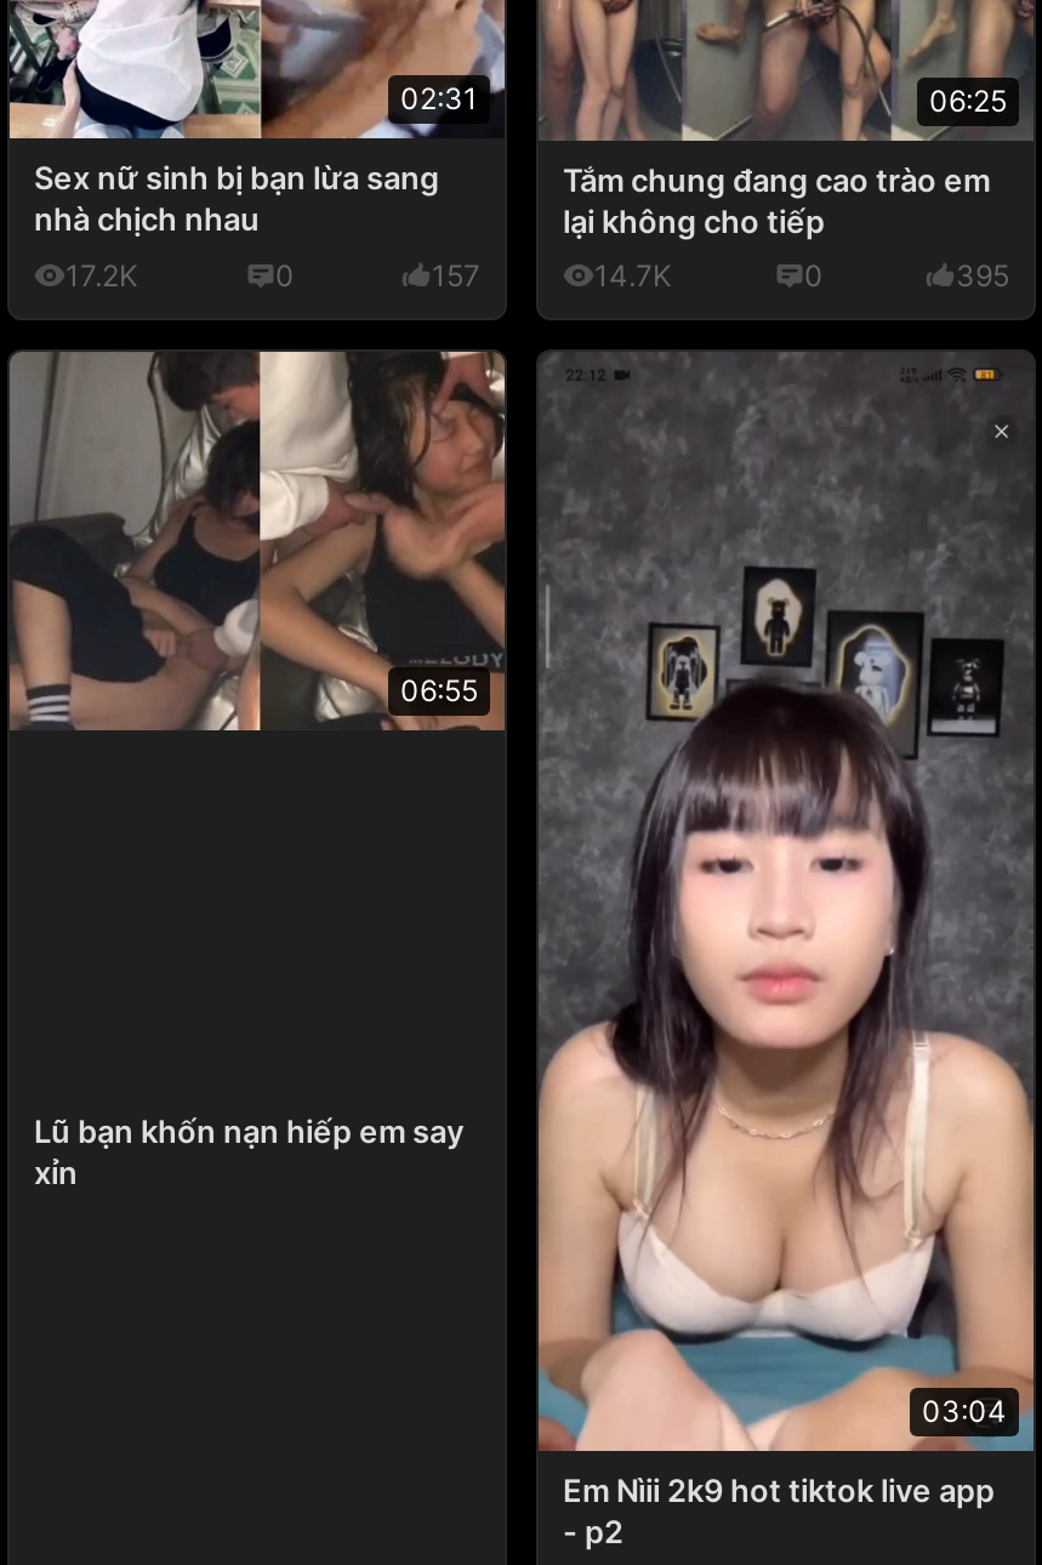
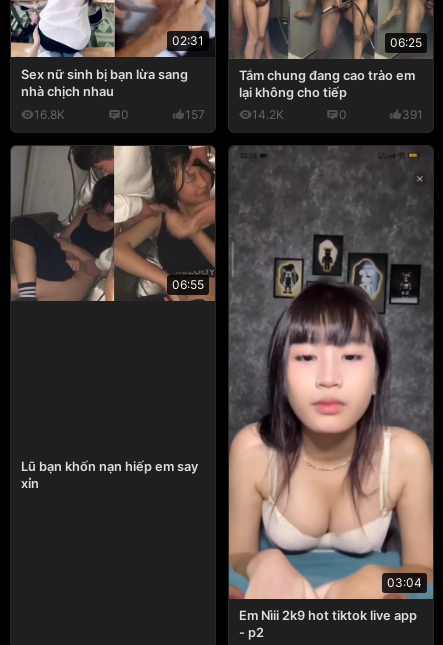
[66,258,138,295] 17.2K -> [34,106,65,121] 16.8K
[594,258,672,295] 14.7K -> [252,106,284,121] 14.2K
[956,258,1009,295] 395 -> [402,106,423,121] 391

